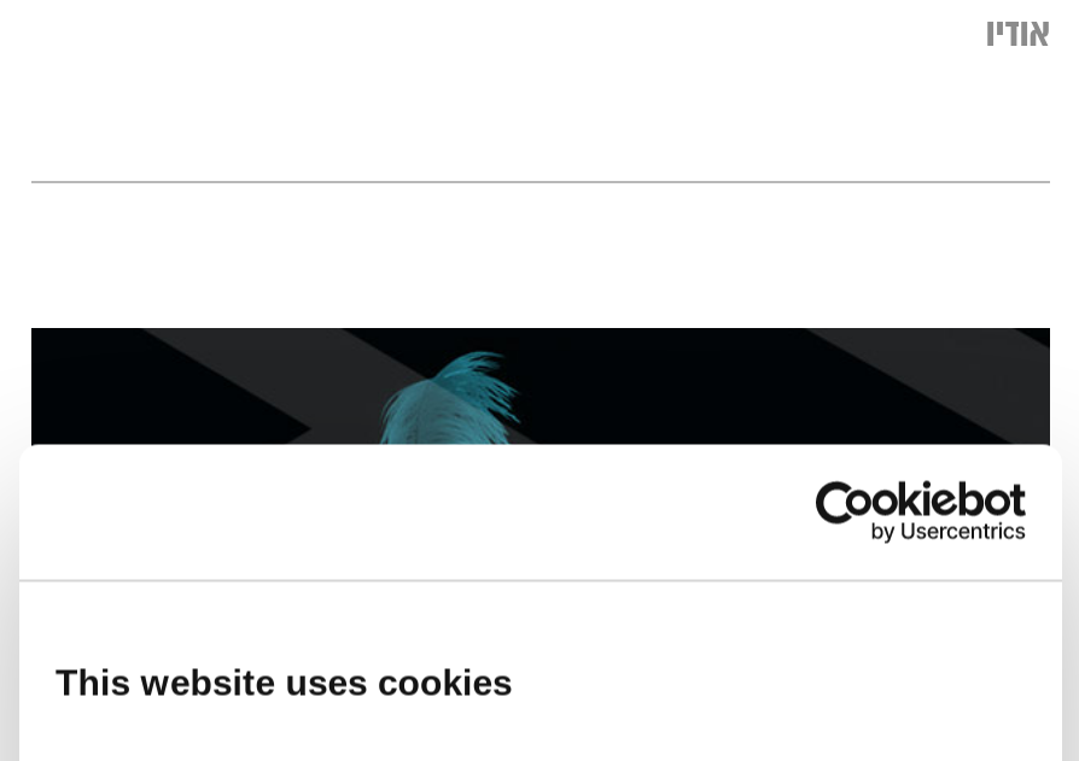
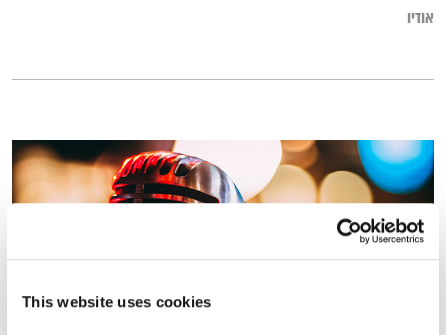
[31,326,1052,446] [image] -> [12,139,435,204] [image]

